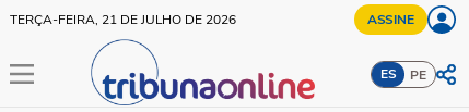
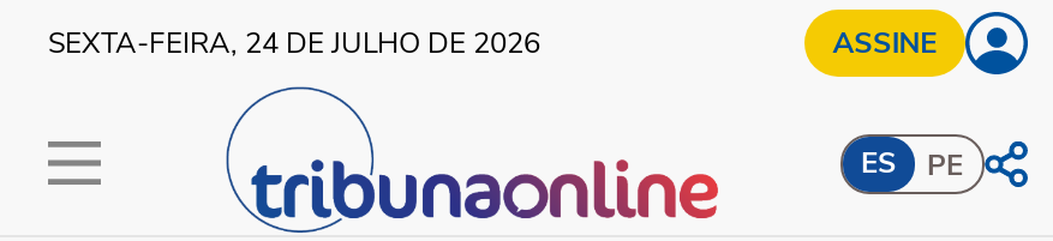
[10,11,236,28] TERÇA-FEIRA, 21 DE JULHO DE 2026 -> [48,24,540,62] SEXTA-FEIRA, 24 DE JULHO DE 2026

